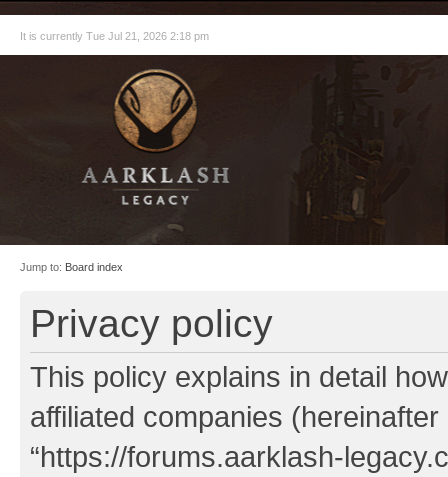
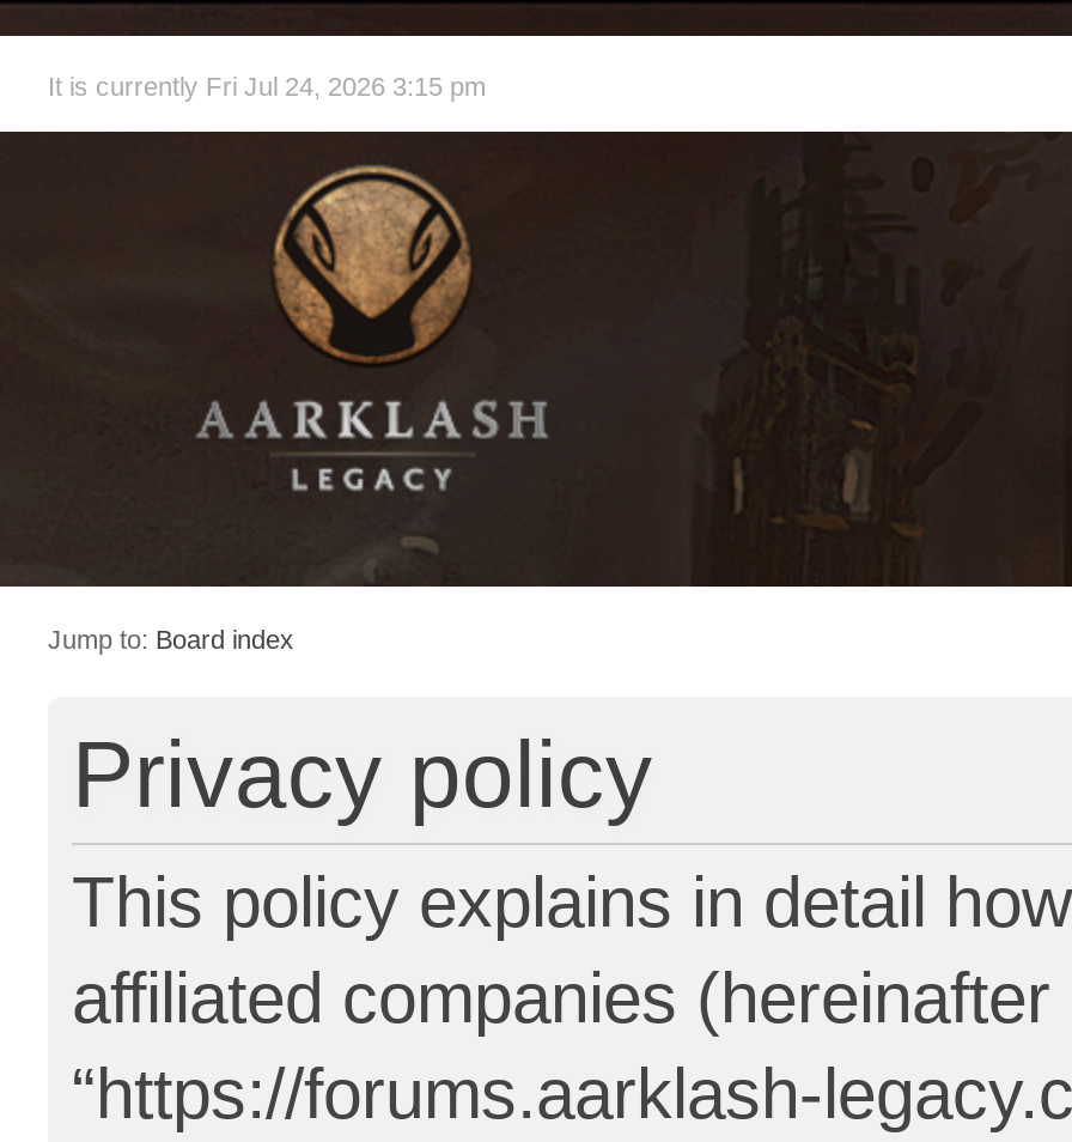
[20,30,209,42] It is currently Tue Jul 21, 2026 2:18 pm -> [48,72,486,101] It is currently Fri Jul 24, 2026 3:15 pm

